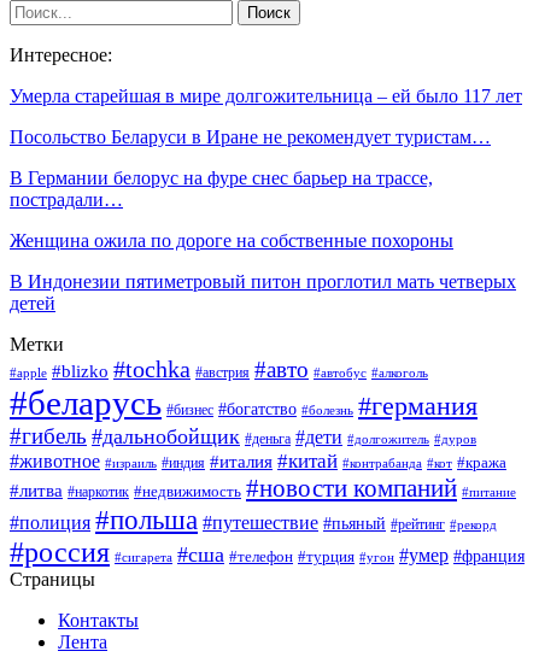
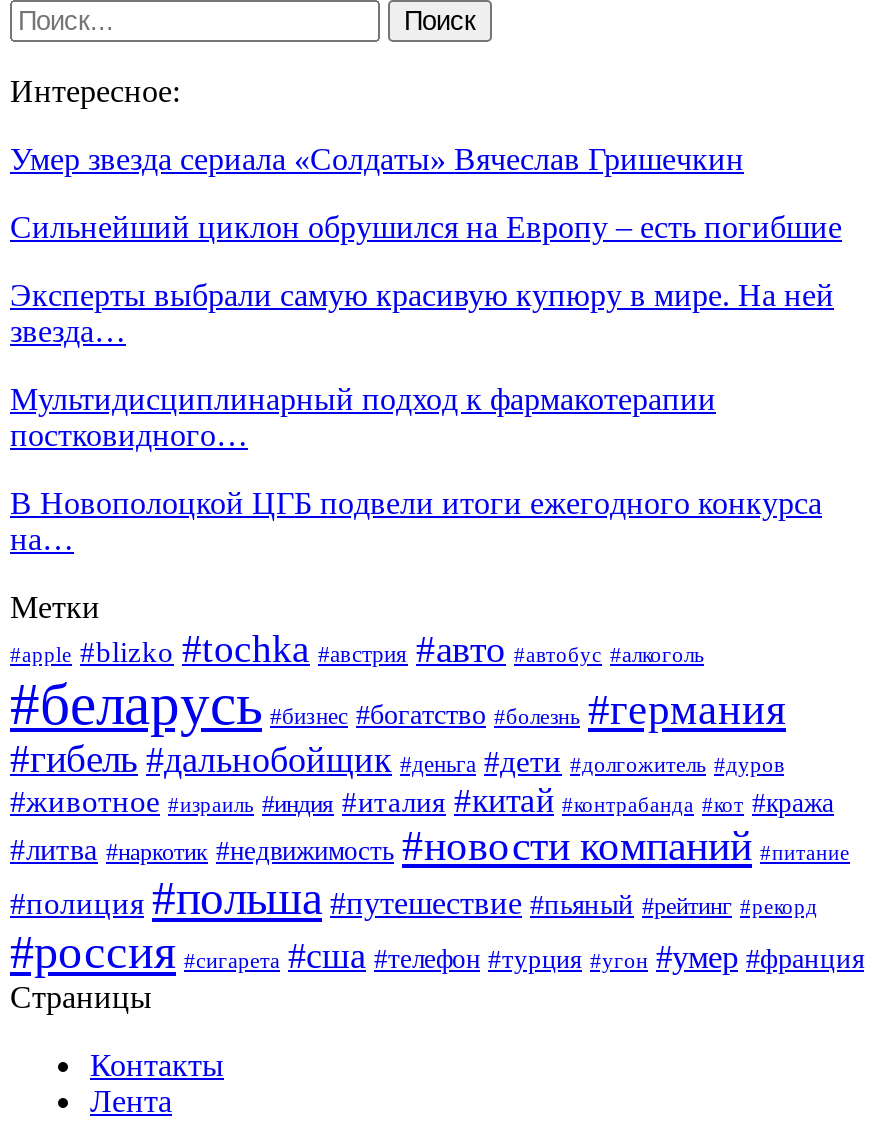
[10,85,522,106] Умерла старейшая в мире долгожительница – ей было 117 лет -> [10,142,744,176] Умер звезда сериала «Солдаты» Вячеслав Гришечкин
[10,126,491,147] Посольство Беларуси в Иране не рекомендует туристам… -> [10,210,842,244] Сильнейший циклон обрушился на Европу – есть погибшие
[10,167,433,210] В Германии белорус на фуре снес барьер на трассе, | пострадали… -> [10,278,834,348] Эксперты выбрали самую красивую купюру в мире. На ней | звезда…
[10,230,453,250] Женщина ожила по дороге на собственные похороны -> [10,382,716,452] Мультидисциплинарный подход к фармакотерапии | постковидного…
[10,271,516,313] В Индонезии пятиметровый питон проглотил мать четверых | детей -> [10,486,822,556] В Новополоцкой ЦГБ подвели итоги ежегодного конкурса | на…

